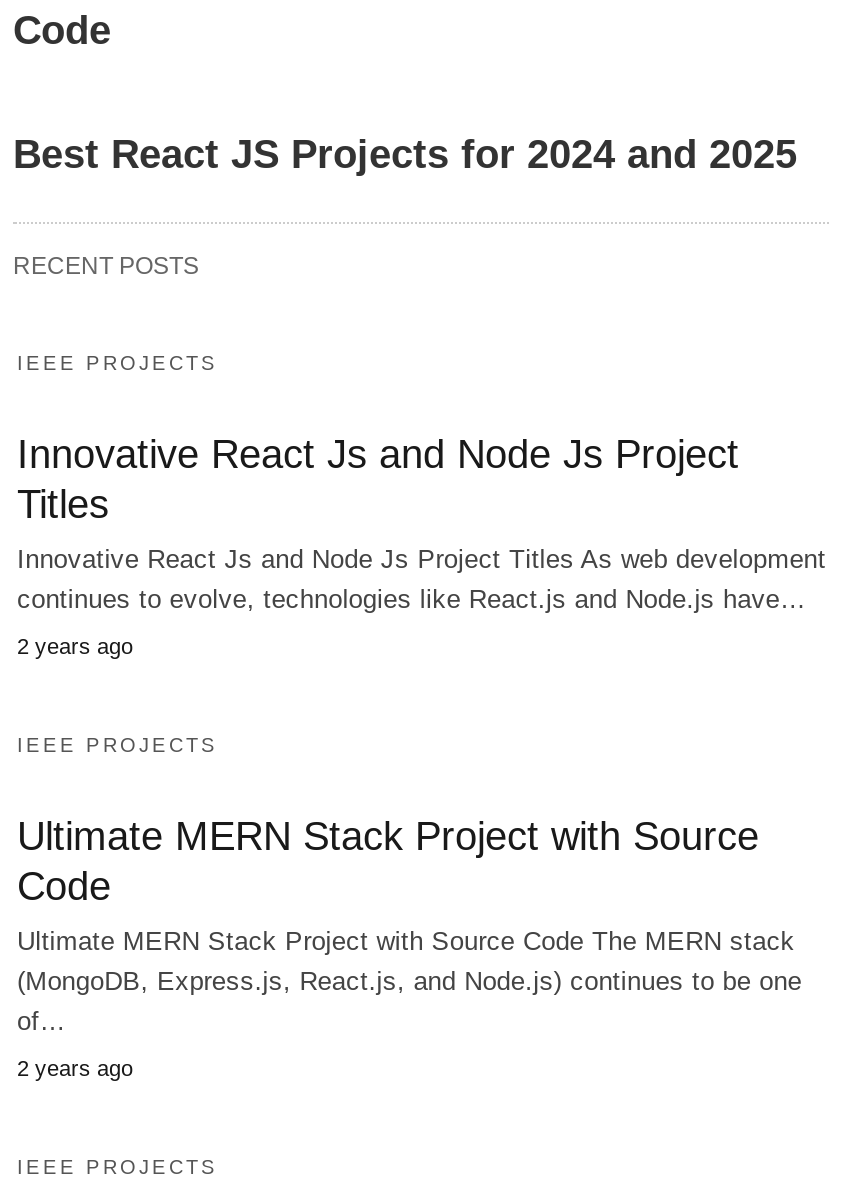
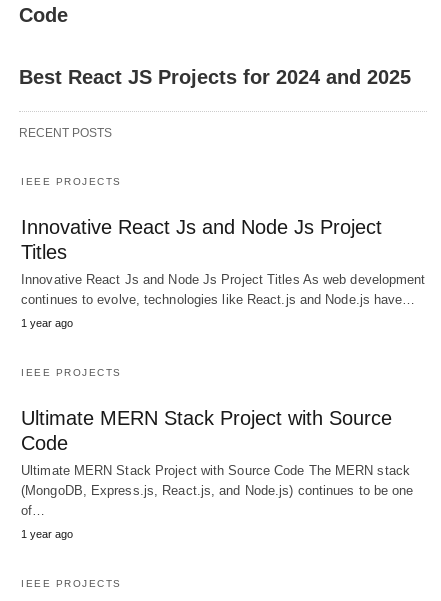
[17,634,133,658] 2 years ago -> [21,317,73,329] 1 year ago
[17,1056,133,1080] 2 years ago -> [21,528,73,540] 1 year ago

